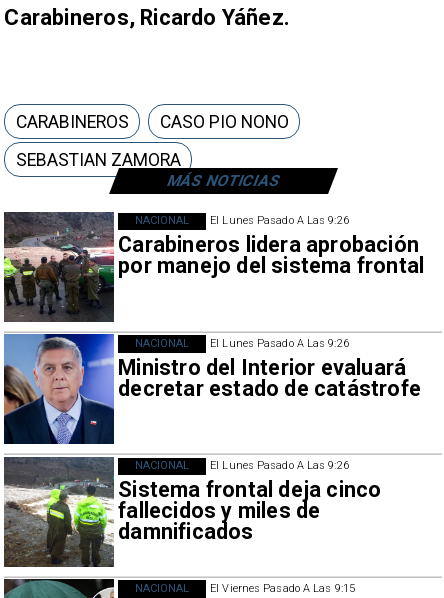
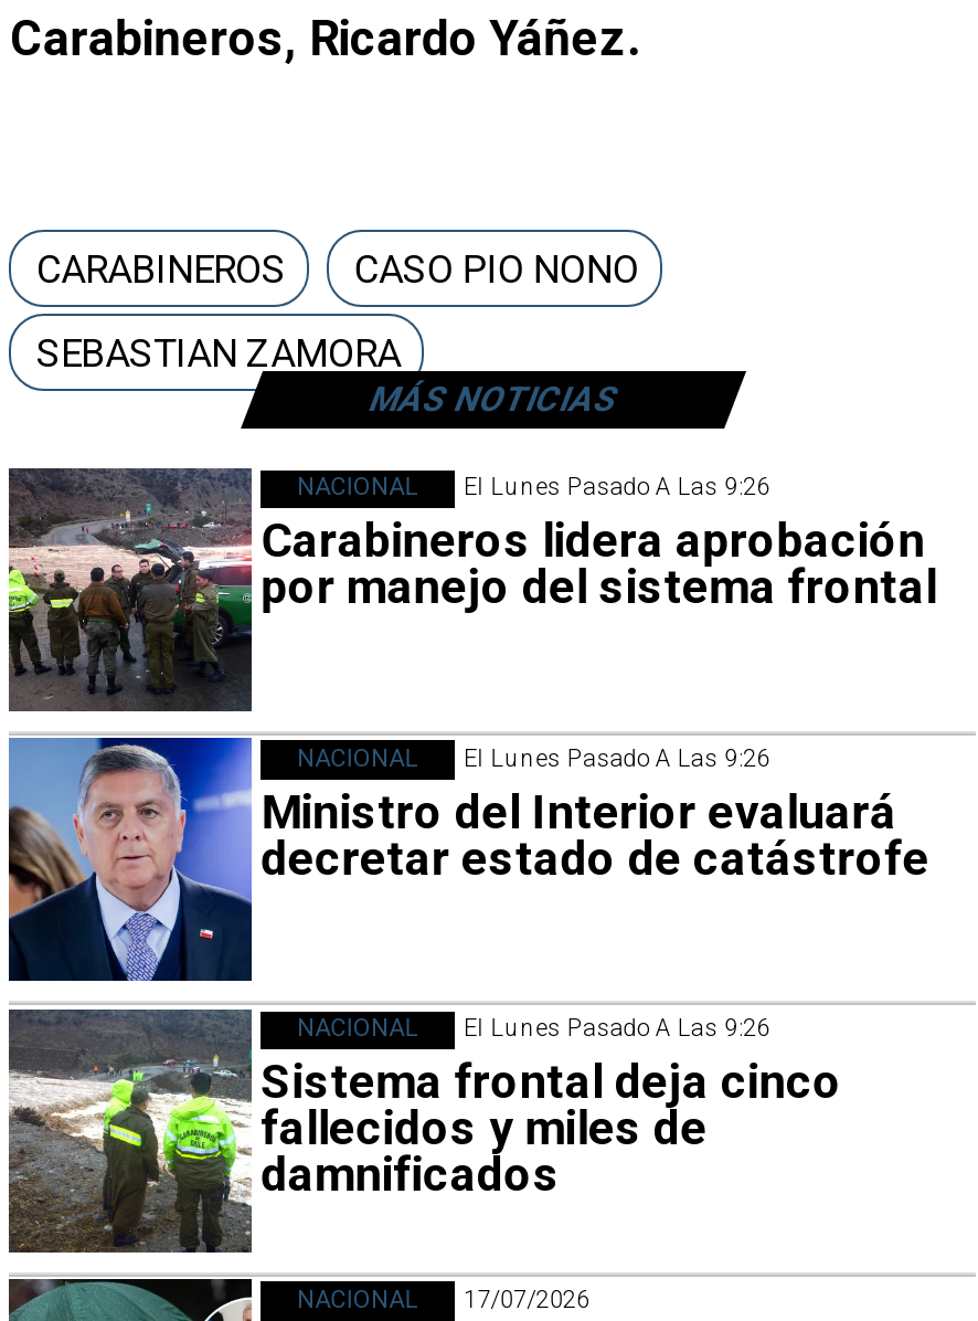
[210,582,355,595] El Viernes Pasado A Las 9:15 -> [464,1285,590,1314] 17/07/2026

